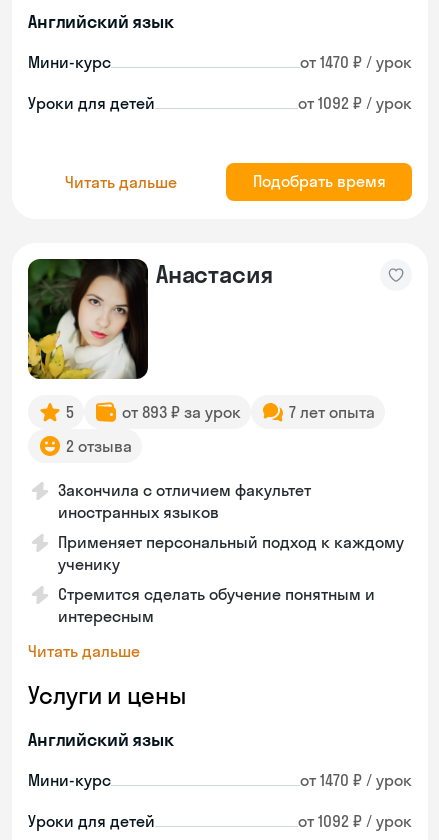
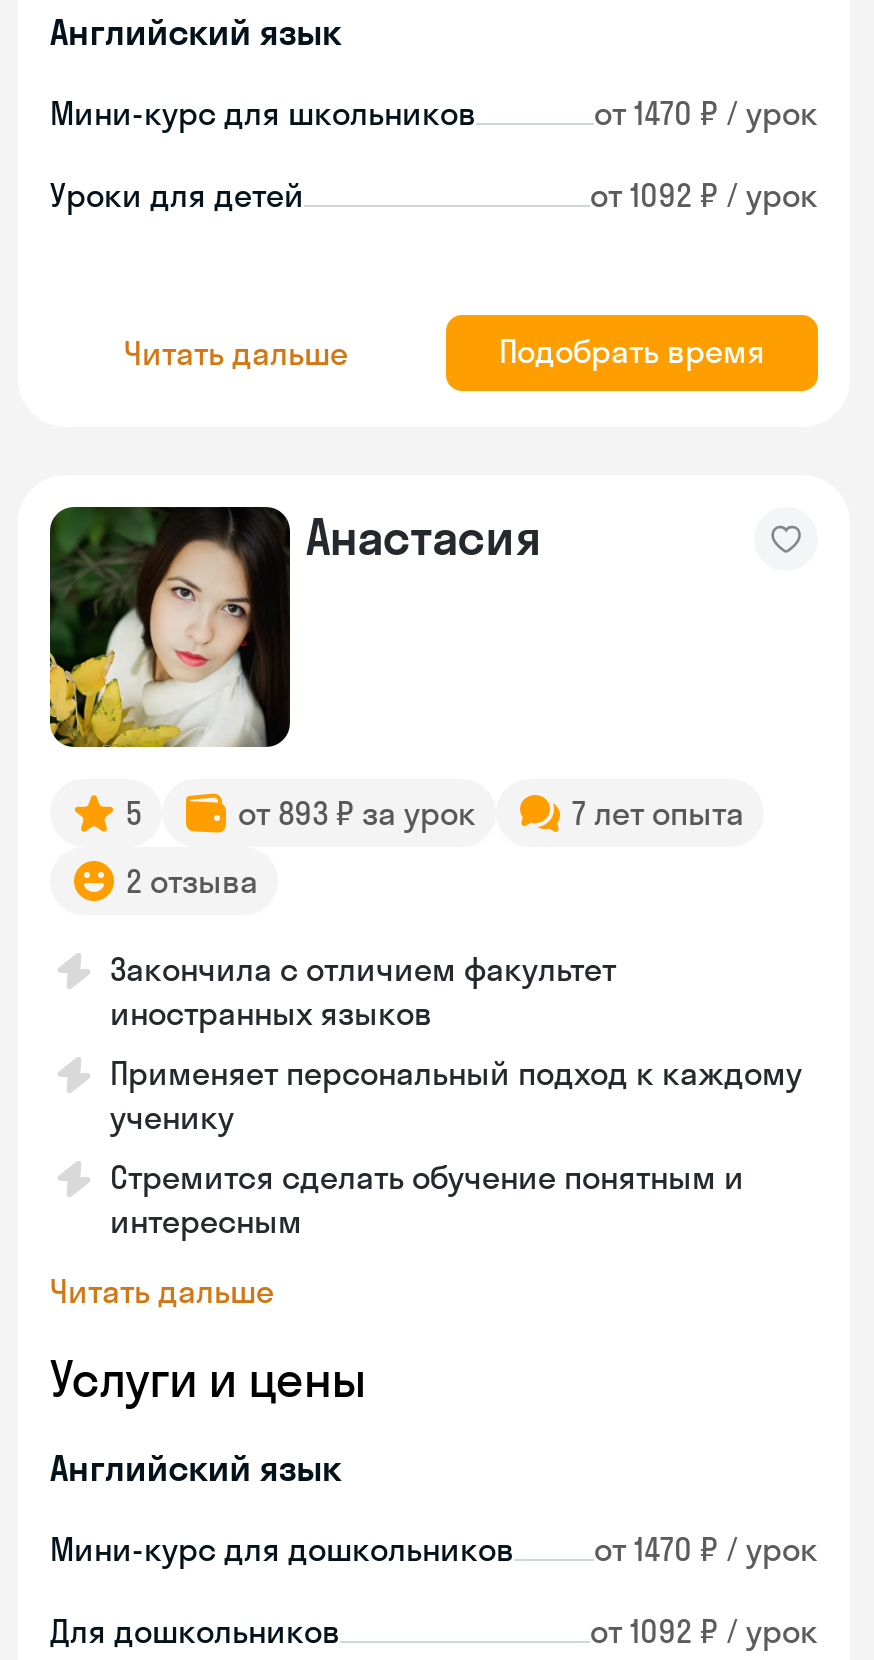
[28,52,111,72] Мини-курс -> [50,93,476,133] Мини-курс для школьников
[28,770,111,790] Мини-курс -> [50,1529,514,1569] Мини-курс для дошкольников
[28,811,155,831] Уроки для детей -> [50,1611,340,1651] Для дошкольников

